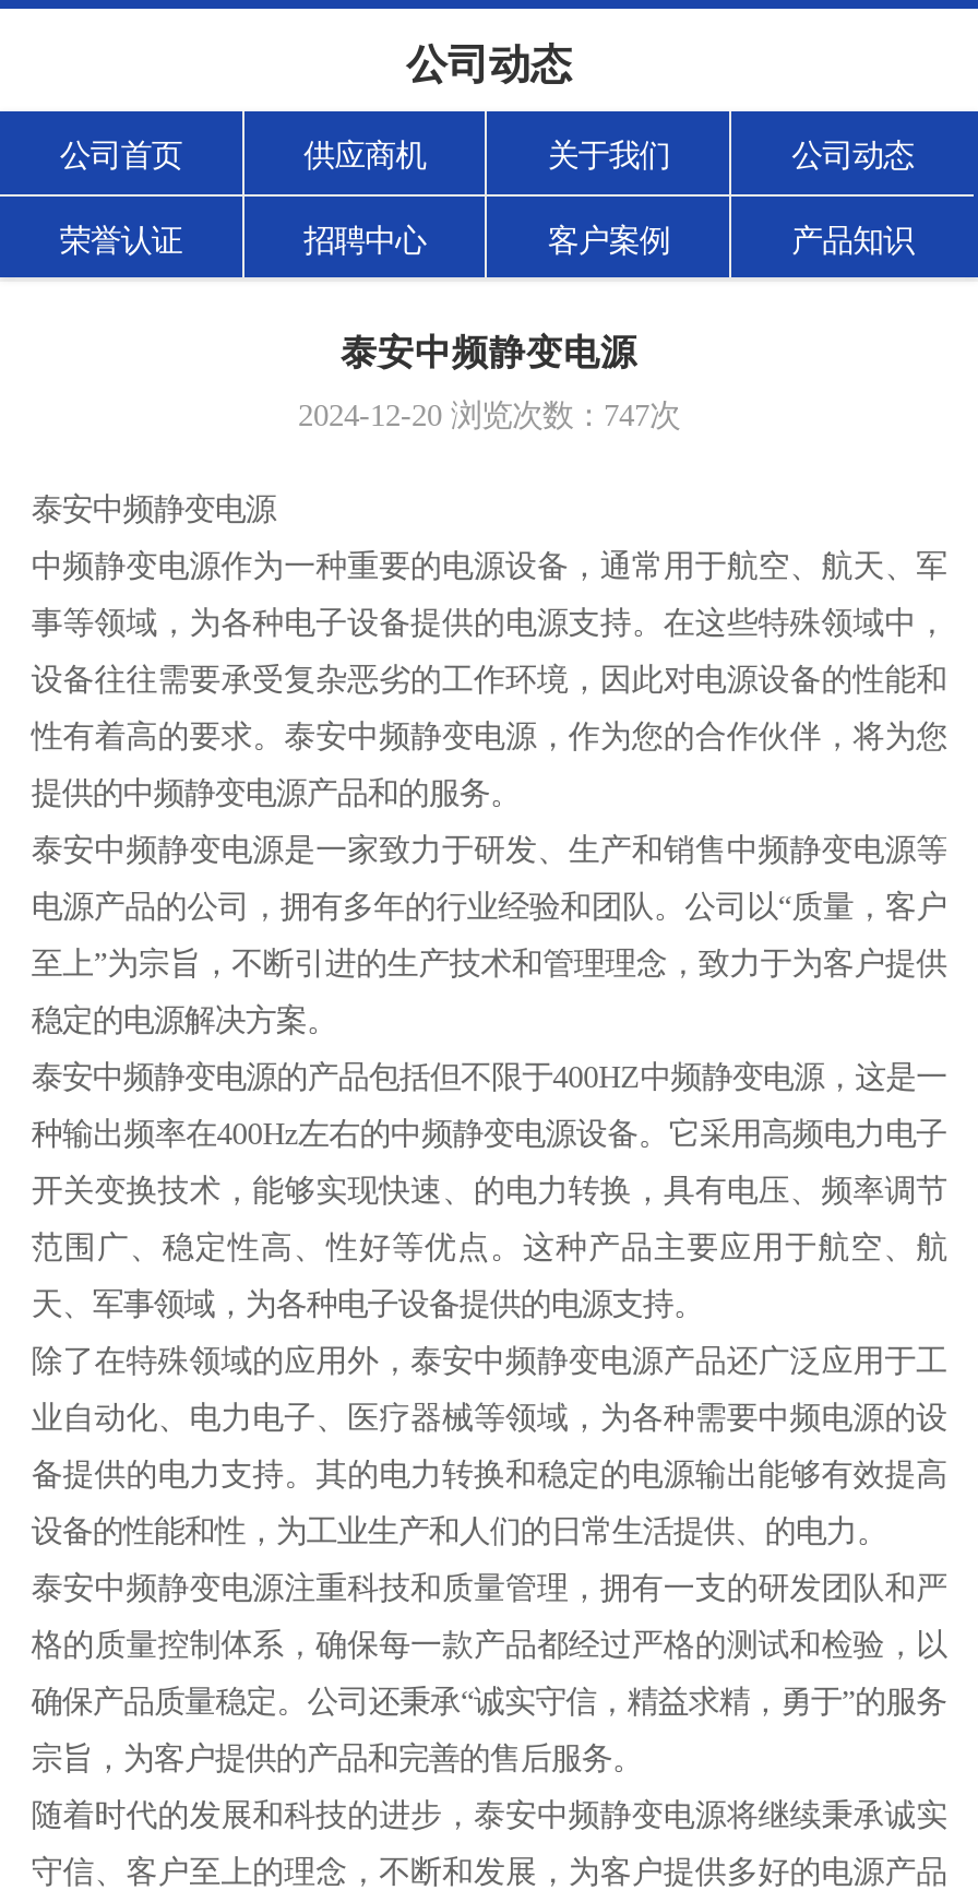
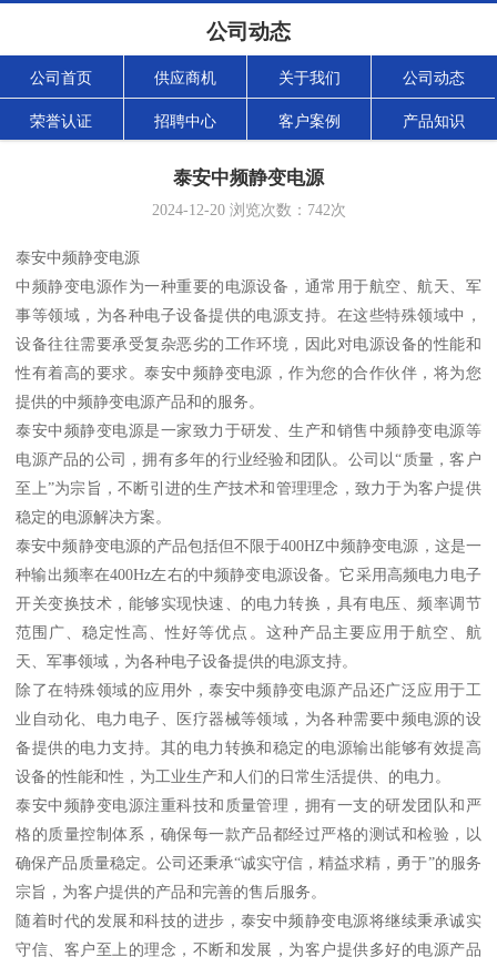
[298,399,680,433] 2024-12-20浏览次数：747次 -> [151,201,346,219] 2024-12-20浏览次数：742次

